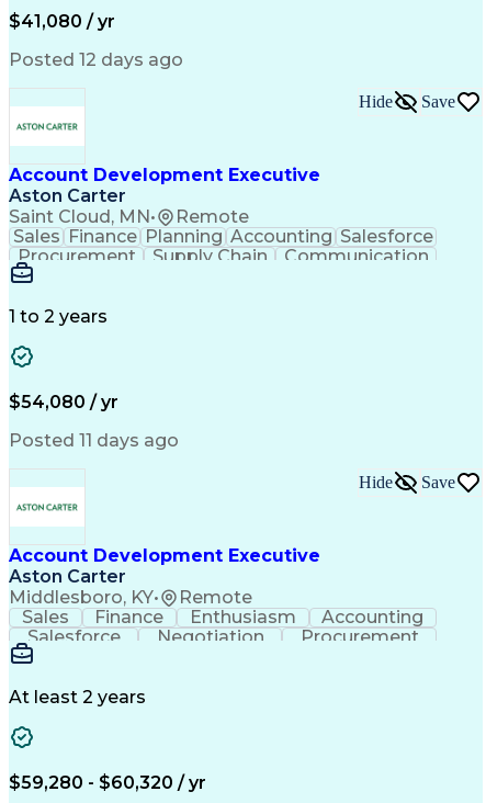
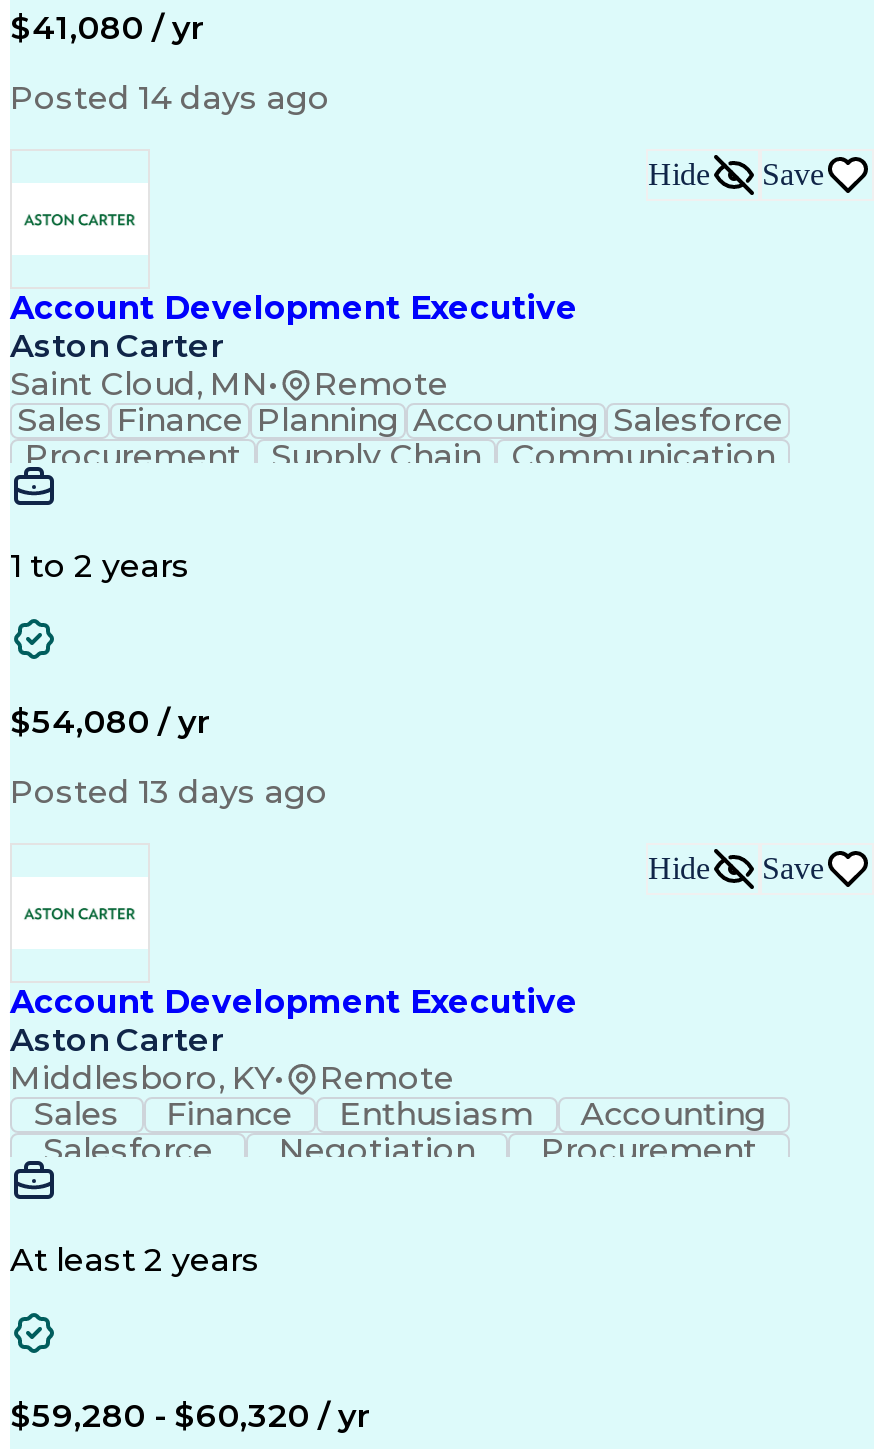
[9,49,183,70] Posted 12 days ago -> [10,79,330,117] Posted 14 days ago
[9,430,179,451] Posted 11 days ago -> [10,773,328,811] Posted 13 days ago

